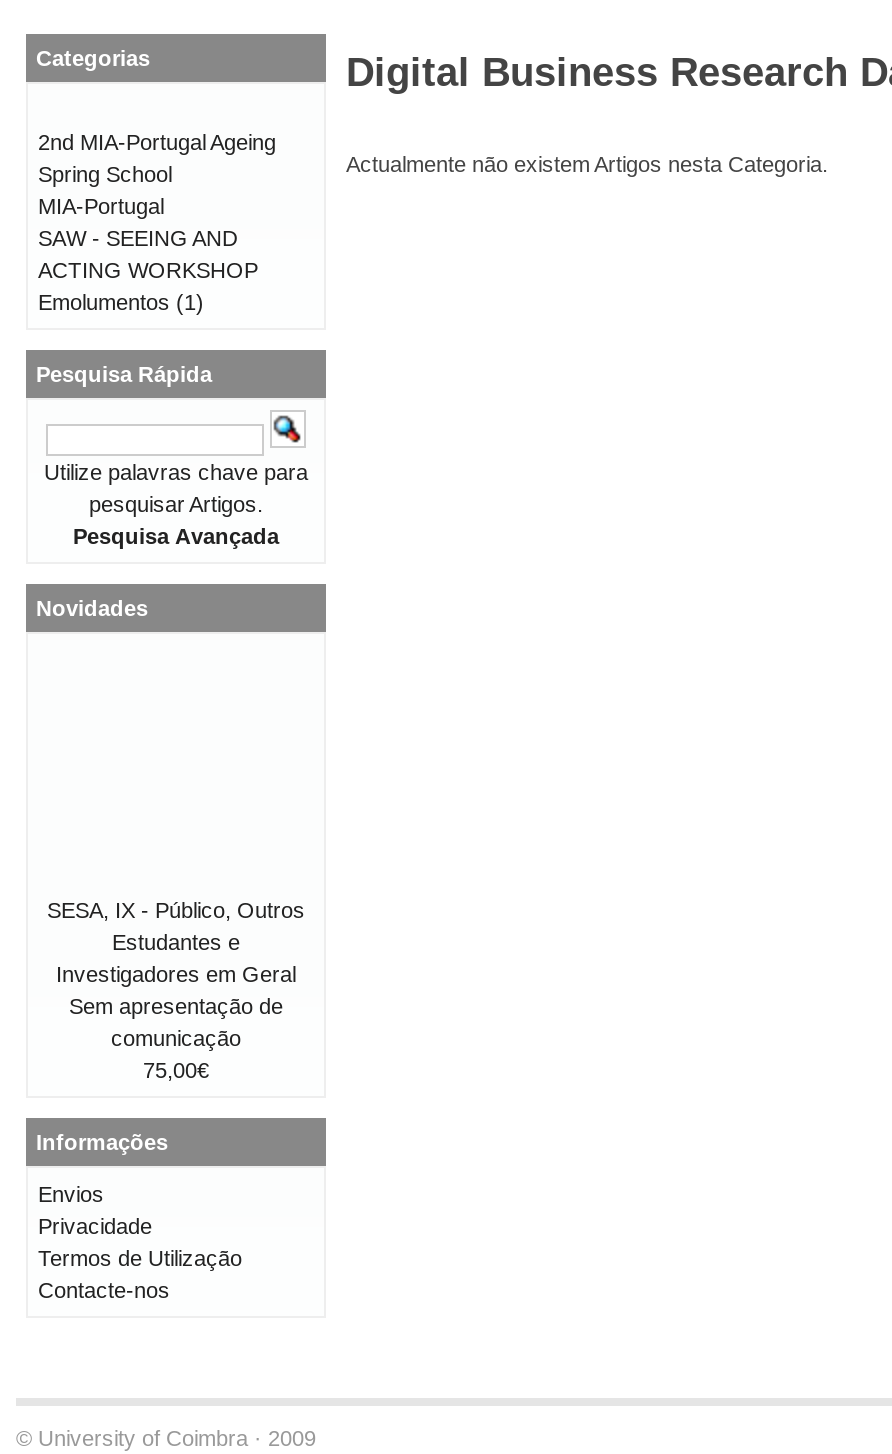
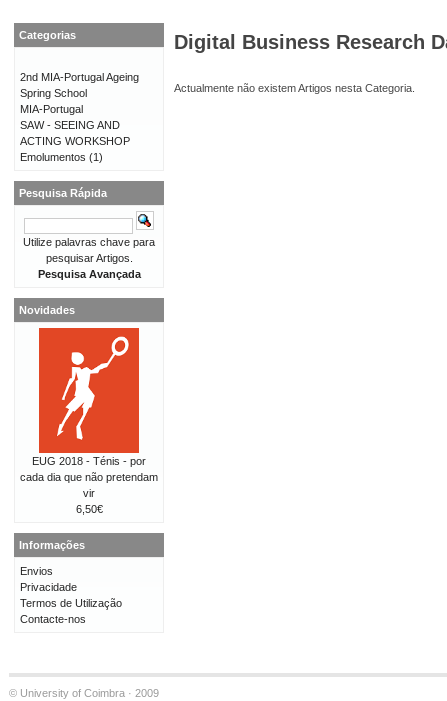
none -> [38,327,140,416] [image]
[47,898,305,1082] SESA, IX - Público, Outros | Estudantes e | Investigadores em Geral | Sem apresentação de | comunicação | 75,00€ -> [20,455,158,515] EUG 2018 - Ténis - por | cada dia que não pretendam | vir | 6,50€

